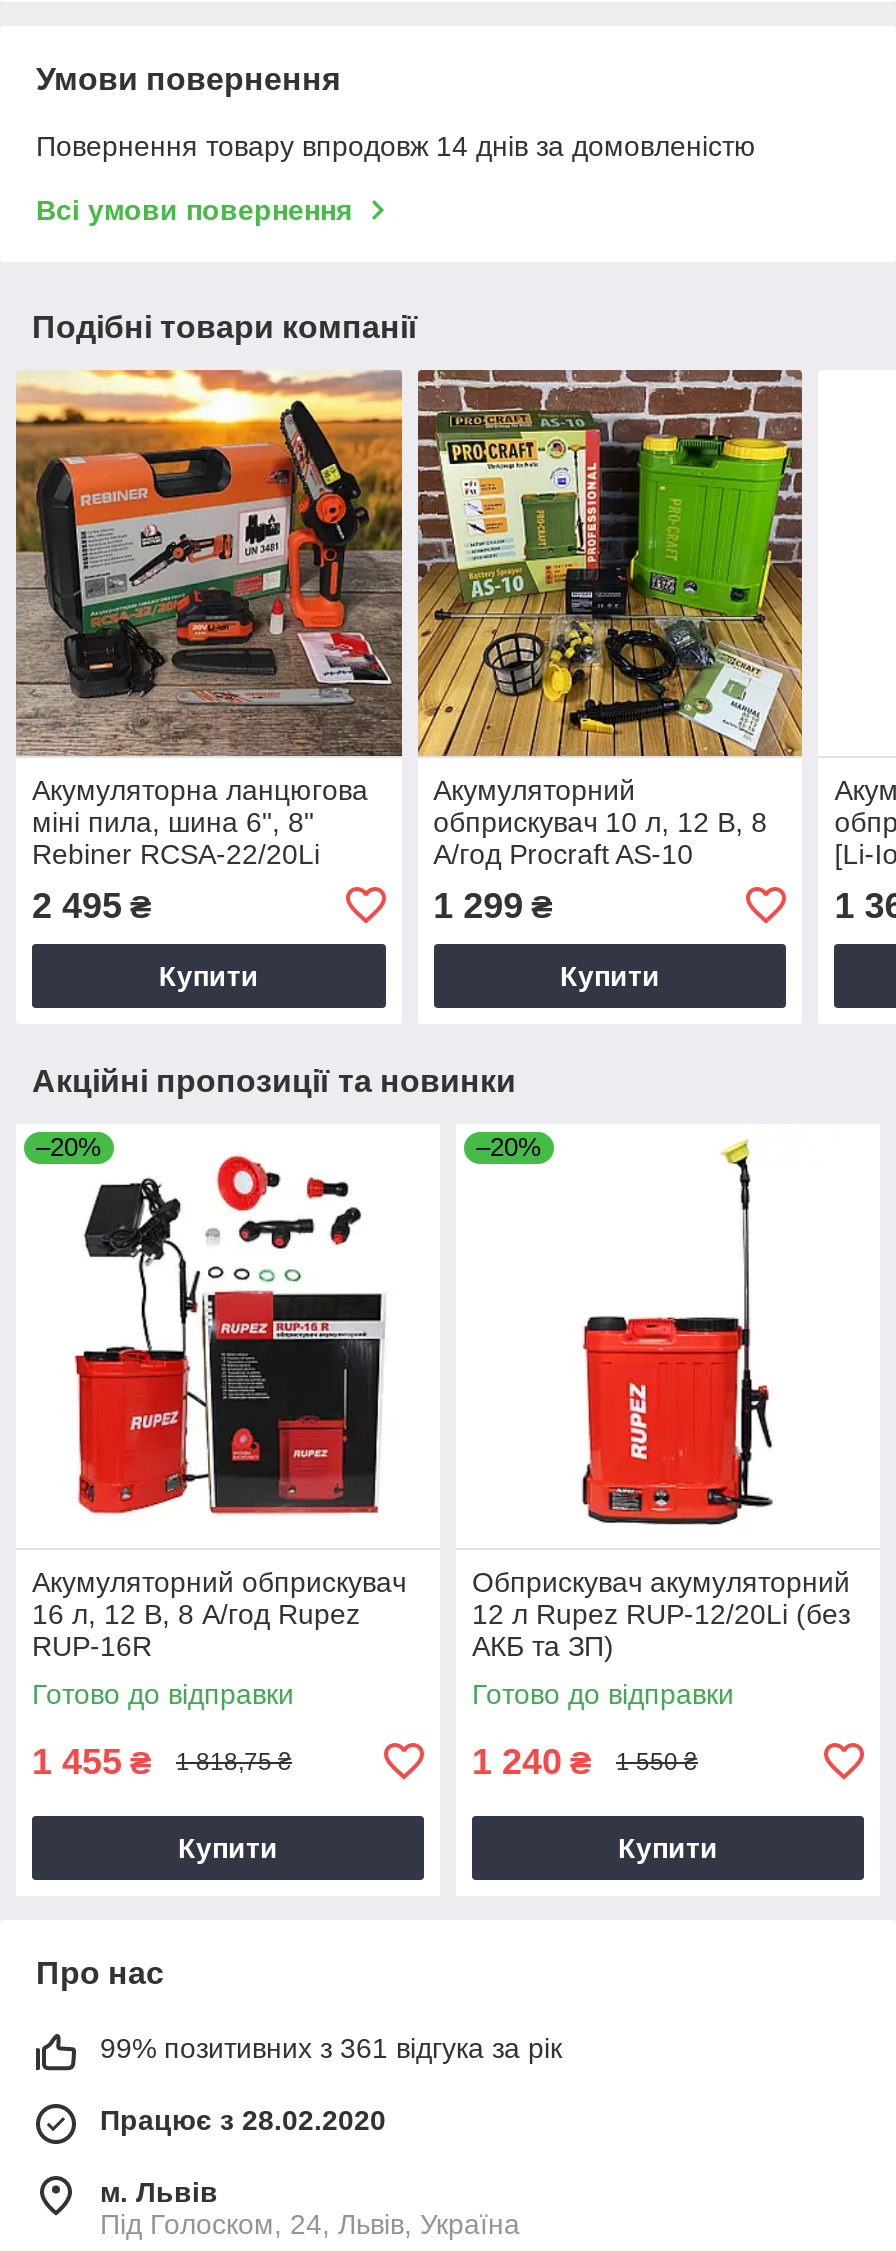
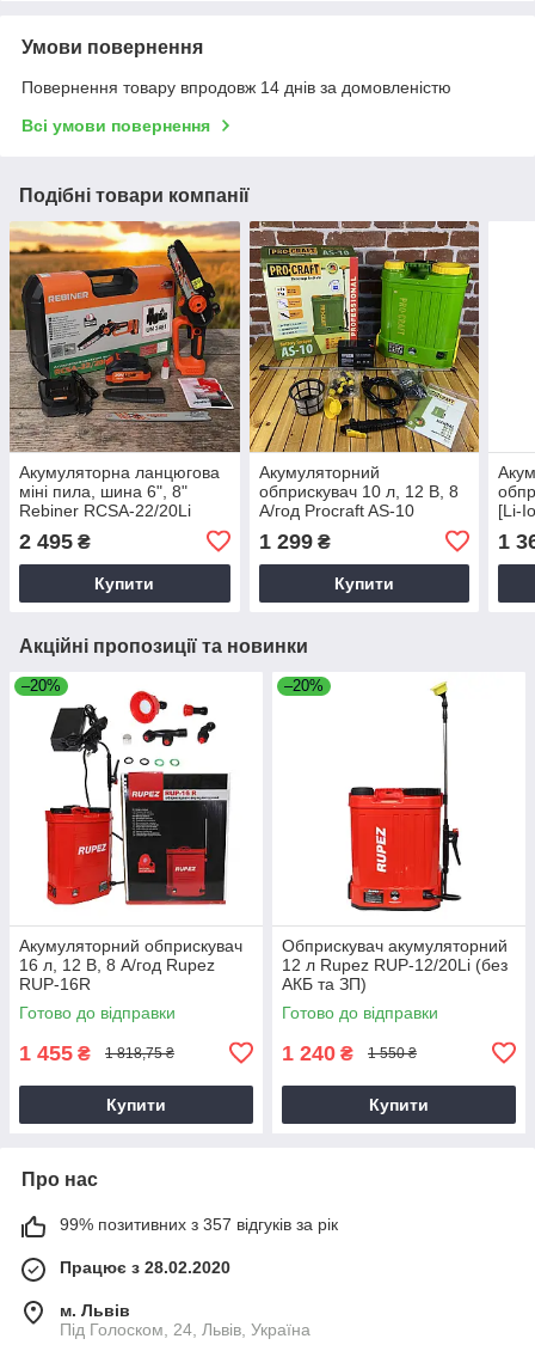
[100,2032,562,2064] 99% позитивних з 361 відгука за рік -> [60,1214,338,1234] 99% позитивних з 357 відгуків за рік

